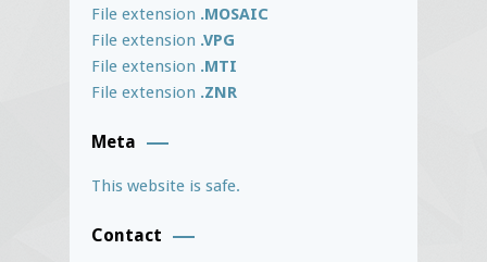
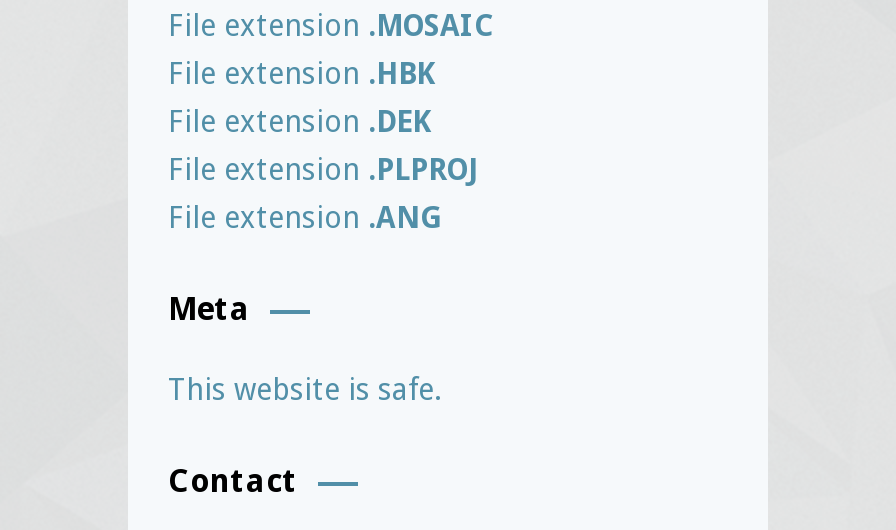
[91,30,237,102] File extension.VPG | File extension.MTI | File extension.ZNR -> [168,56,480,236] File extension.HBK | File extension.DEK | File extension.PLPROJ | File extension.ANG

